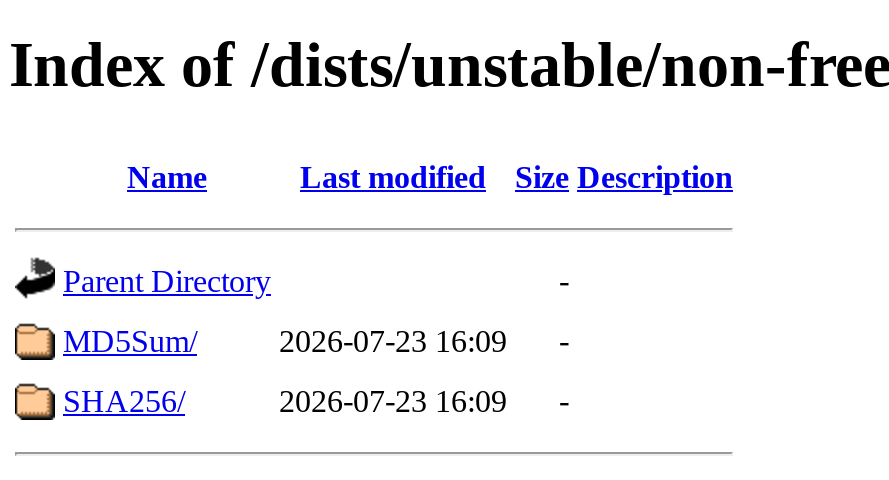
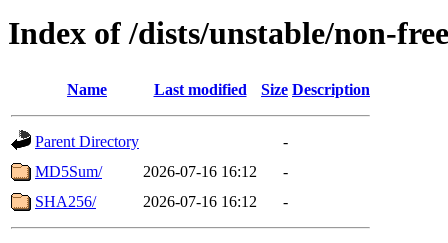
[279,324,507,358] 2026-07-23 16:09 -> [143,163,257,180] 2026-07-16 16:12
[279,384,507,418] 2026-07-23 16:09 -> [143,193,257,210] 2026-07-16 16:12

